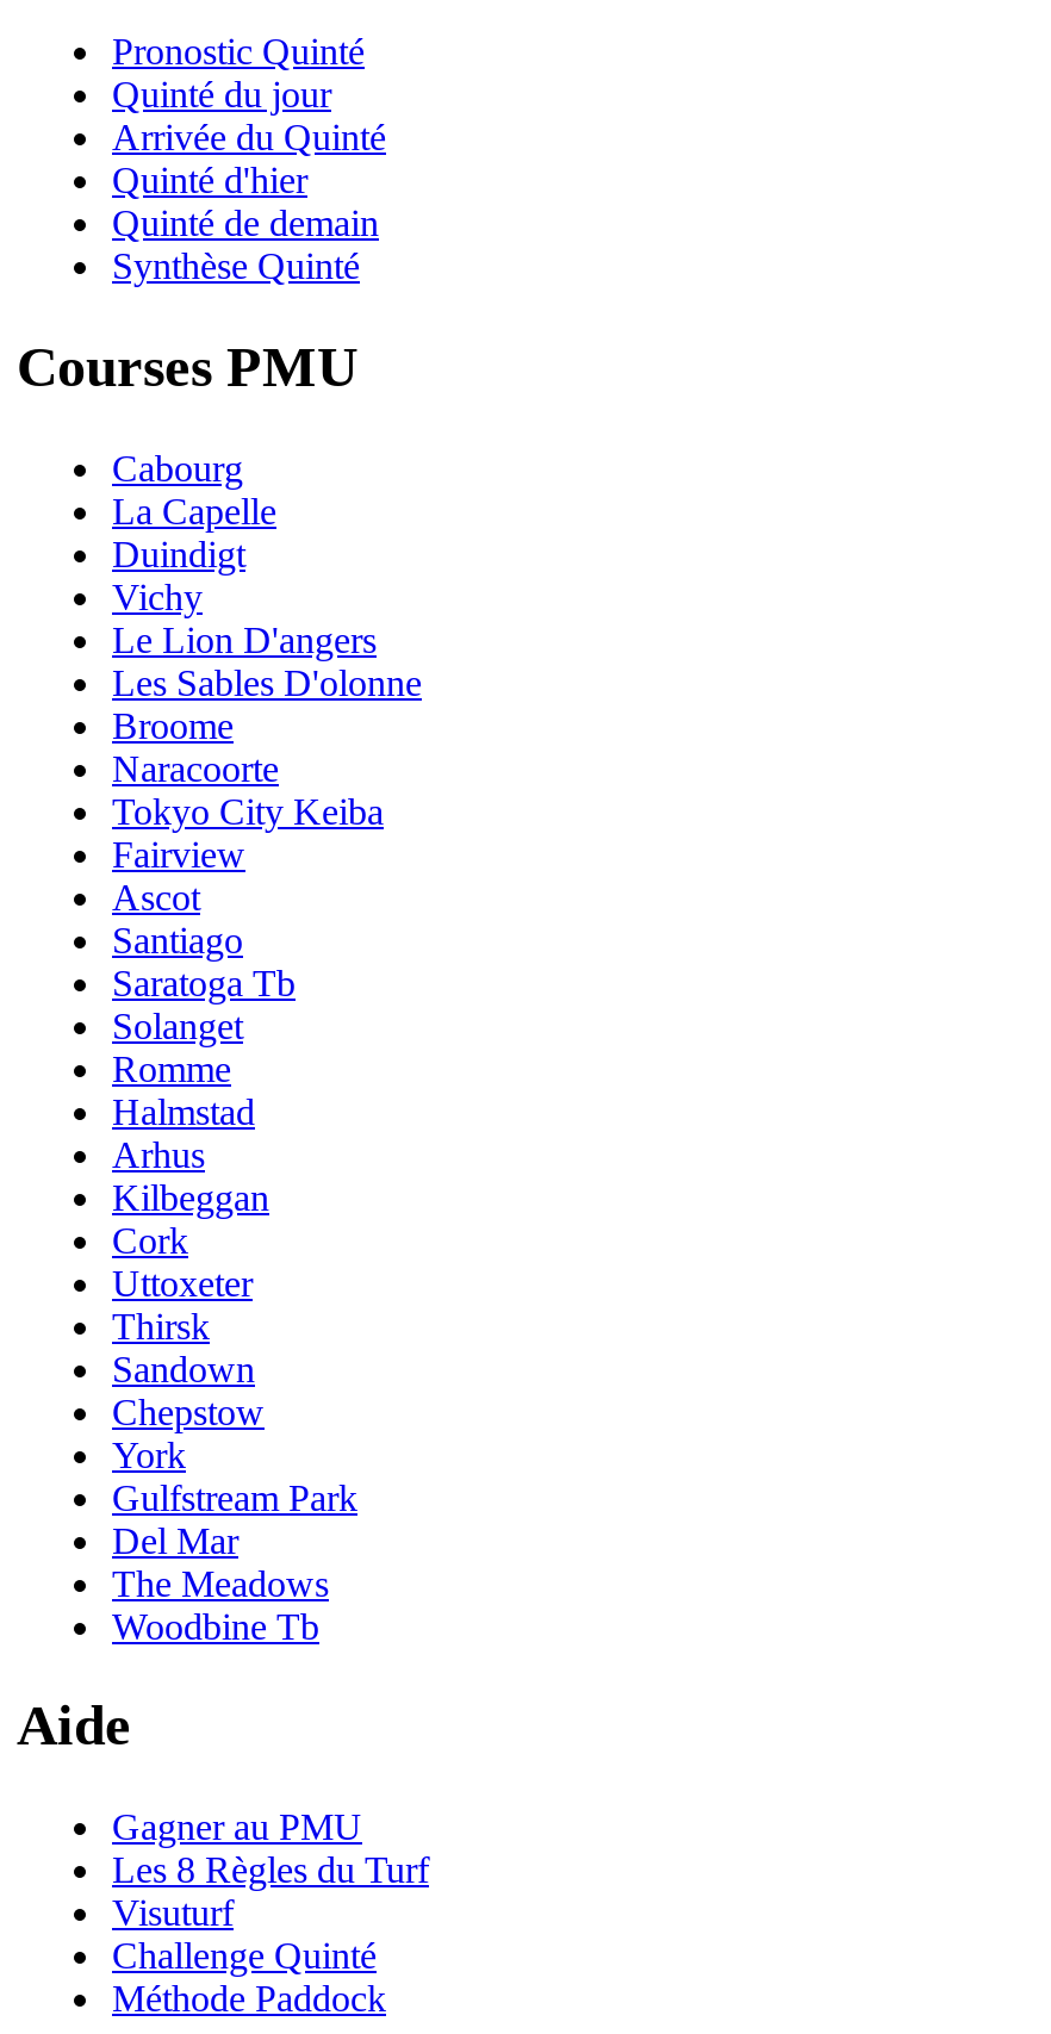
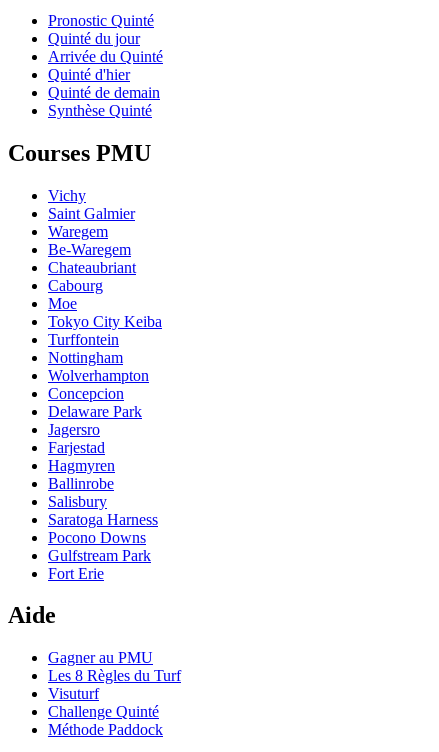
[112,447,276,573] Cabourg | La Capelle | Duindigt -> none
[112,619,422,788] Le Lion D'angers | Les Sables D'olonne | Broome | Naracoorte -> [48,205,136,312] Saint Galmier | Waregem | Be-Waregem | Chateaubriant | Cabourg | Moe
[112,833,296,1474] Fairview | Ascot | Santiago | Saratoga Tb | Solanget | Romme | Halmstad | Arhus | Kilbeggan | Cork | Uttoxeter | Thirsk | Sandown | Chepstow | York -> [48,331,158,546] Turffontein | Nottingham | Wolverhampton | Concepcion | Delaware Park | Jagersro | Farjestad | Hagmyren | Ballinrobe | Salisbury | Saratoga Harness | Pocono Downs
[112,1519,329,1646] Del Mar | The Meadows | Woodbine Tb -> [48,565,104,582] Fort Erie

